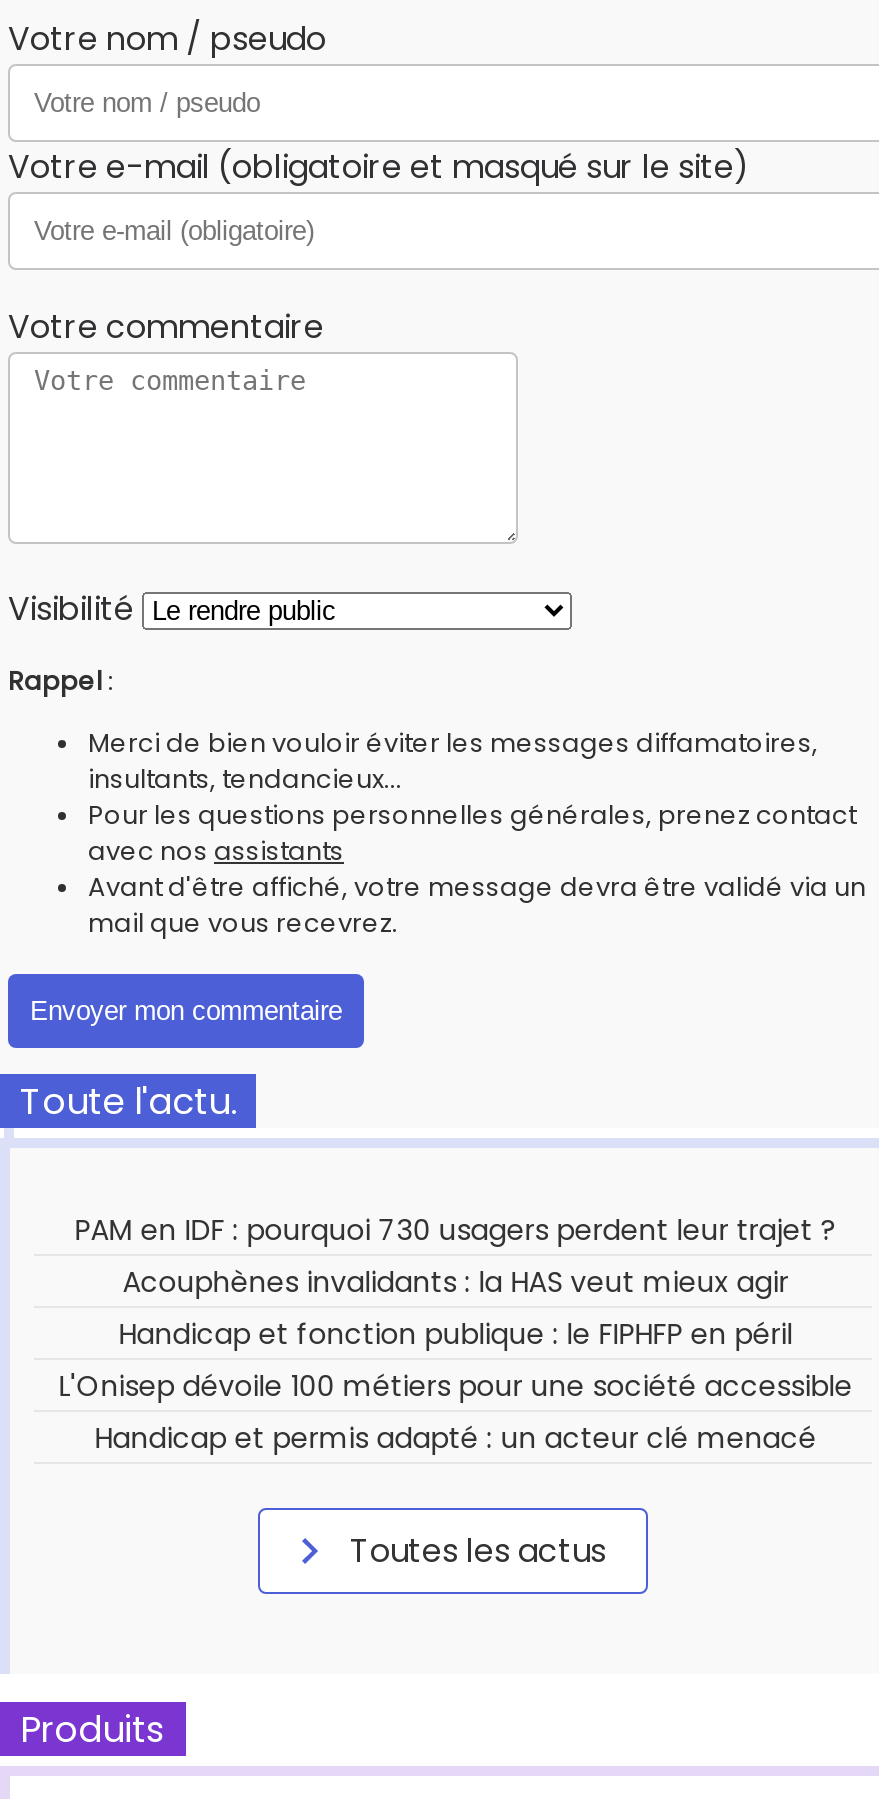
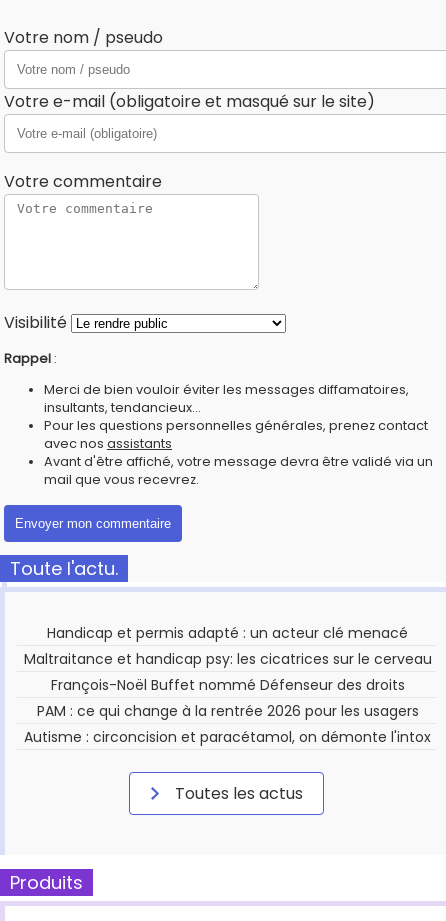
[58,1210,852,1406] PAM en IDF : pourquoi 730 usagers perdent leur trajet ? | Acouphènes invalidants : la HAS veut mieux agir | Handicap et fonction publique : le FIPHFP en péril | L'Onisep dévoile 100 métiers pour une société accessible -> none
moved [94,1418,816,1458] -> [47,623,408,643]: Handicap et permis adapté : un acteur clé menacé
none -> [24,649,432,747] Maltraitance et handicap psy: les cicatrices sur le cerveau | François-Noël Buffet nommé Défenseur des droits | PAM : ce qui change à la rentrée 2026 pour les usagers | Autisme : circoncision et paracétamol, on démonte l'intox

